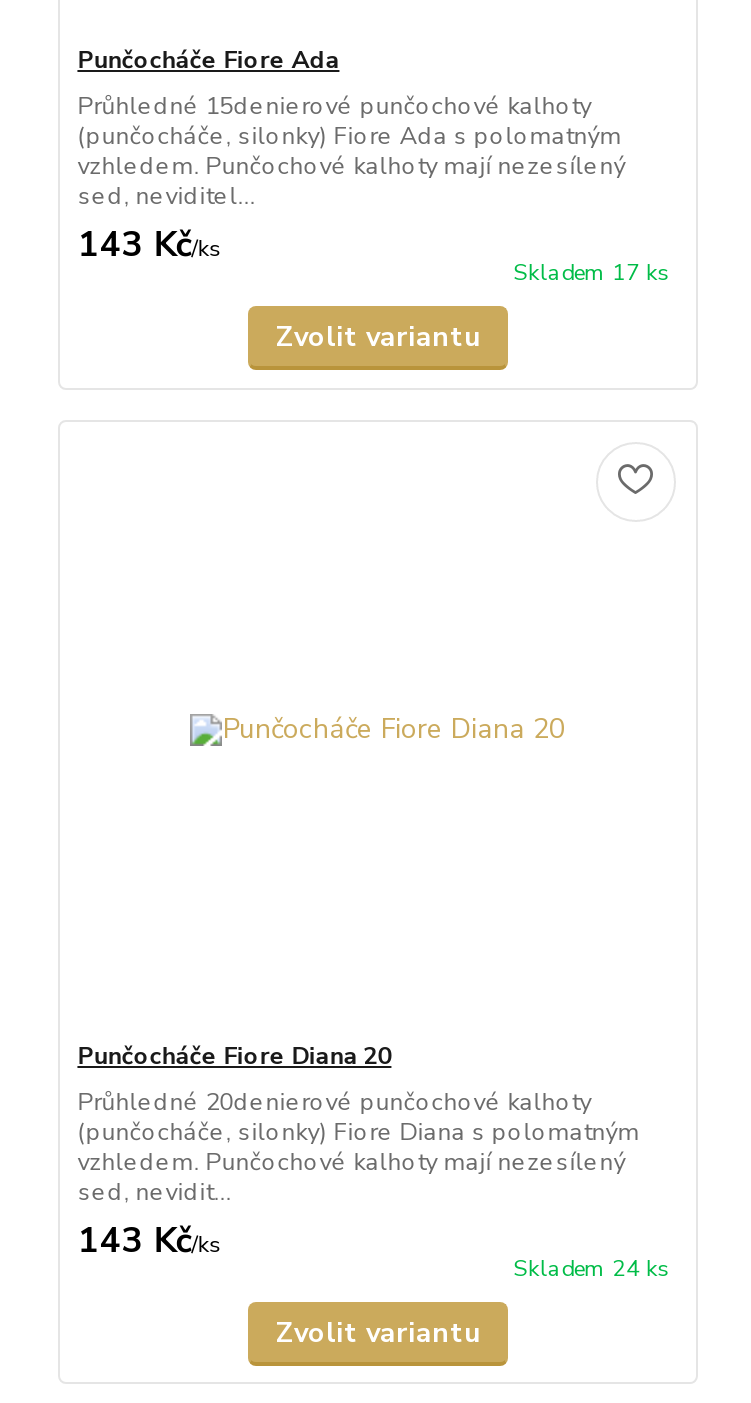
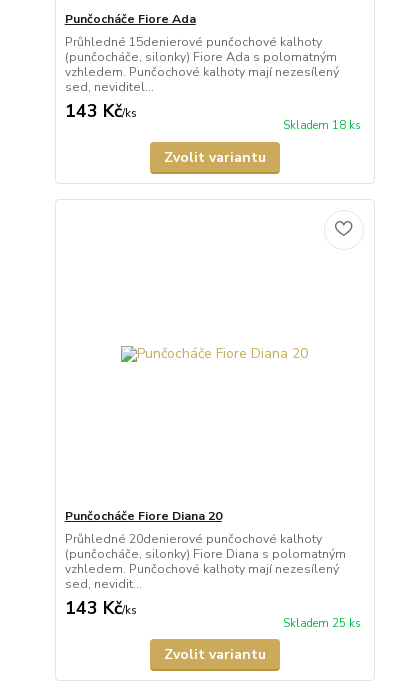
[514,258,670,288] Skladem 17 ks -> [283,118,361,133] Skladem 18 ks
[514,1253,670,1283] Skladem 24 ks -> [283,616,361,631] Skladem 25 ks

